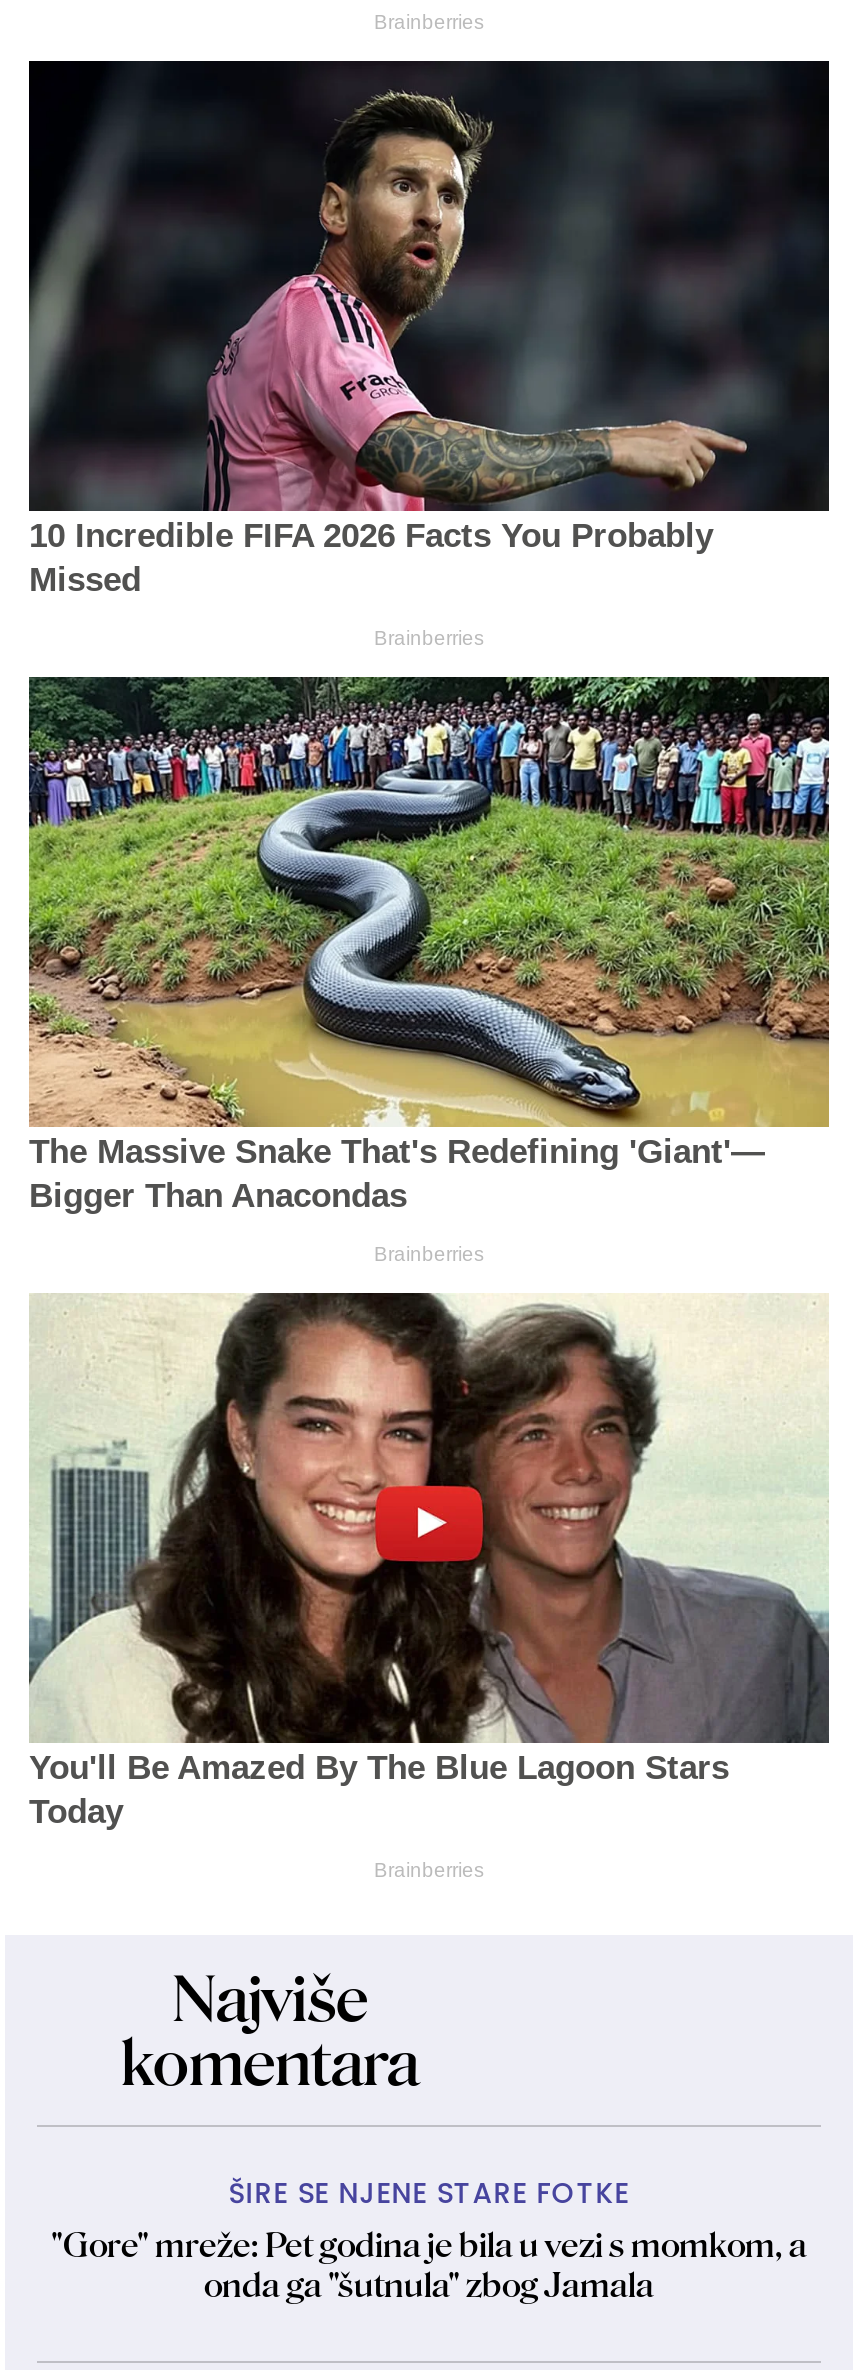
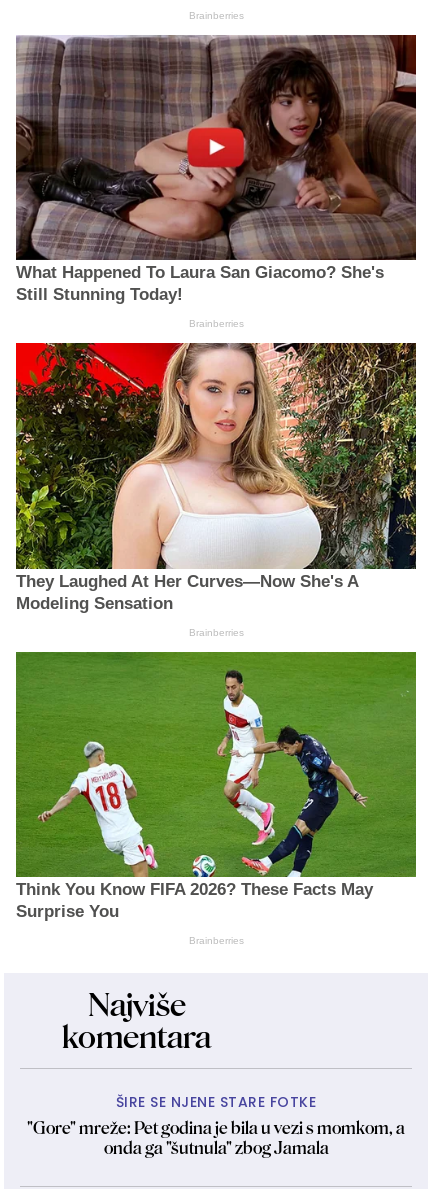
[27,58,831,598] [image] | 10 Incredible FIFA 2026 Facts You Probably | Missed -> [15,34,417,304] [image] | What Happened To Laura San Giacomo? She's | Still Stunning Today!
[27,674,831,1215] [image] | The Massive Snake That's Redefining 'Giant'— | Bigger Than Anacondas -> [15,342,417,612] [image] | They Laughed At Her Curves—Now She's A | Modeling Sensation
[27,1292,829,1831] [image] | You'll Be Amazed By The Blue Lagoon Stars | Today -> [15,651,417,921] [image] | Think You Know FIFA 2026? These Facts May | Surprise You

